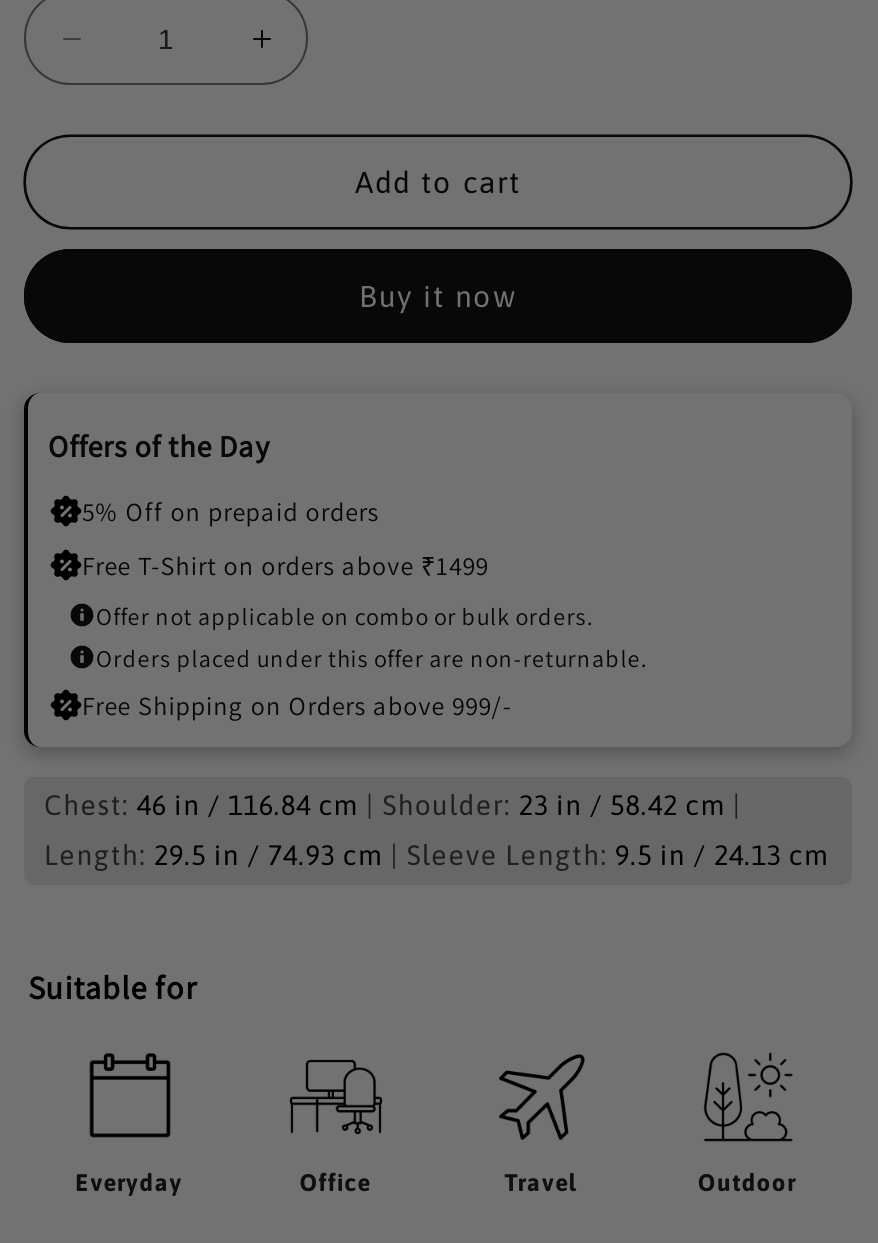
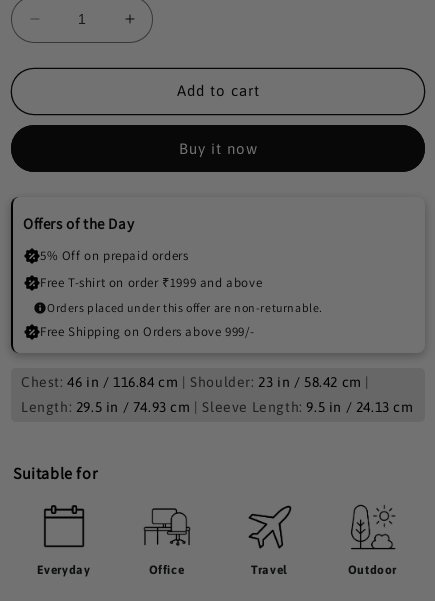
[82,549,594,631] Free T-Shirt on orders above ₹1499 | Offer not applicable on combo or bulk orders. -> [40,274,262,291] Free T-shirt on order ₹1999 and above

